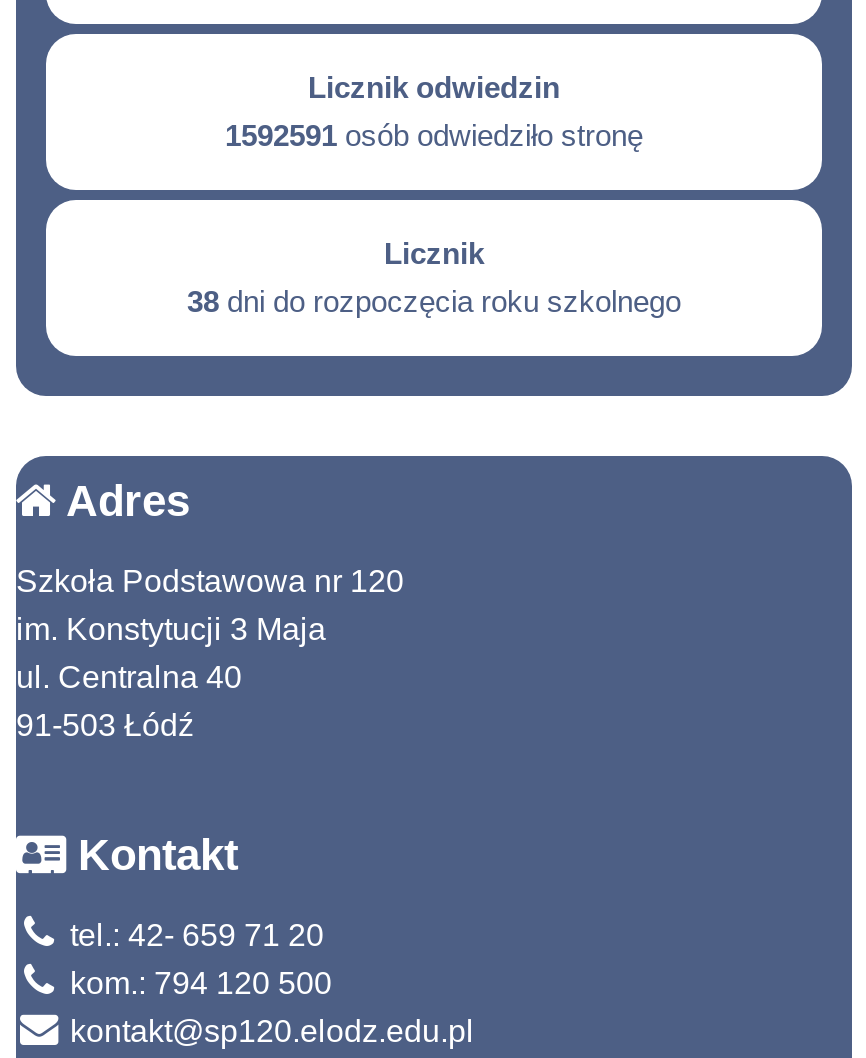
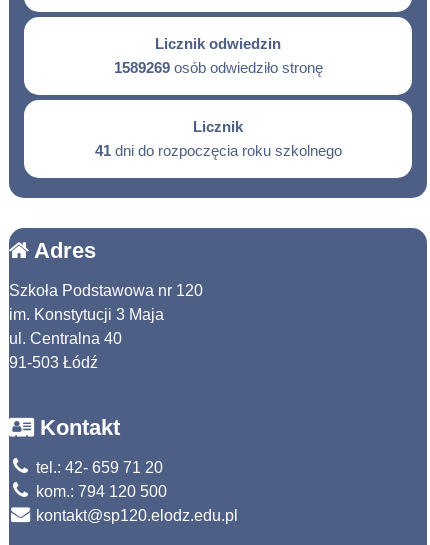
[225,119,643,153] 1592591 osób odwiedziło stronę -> [113,59,322,76] 1589269 osób odwiedziło stronę
[187,285,681,319] 38 dni do rozpoczęcia roku szkolnego -> [94,142,341,159] 41 dni do rozpoczęcia roku szkolnego

